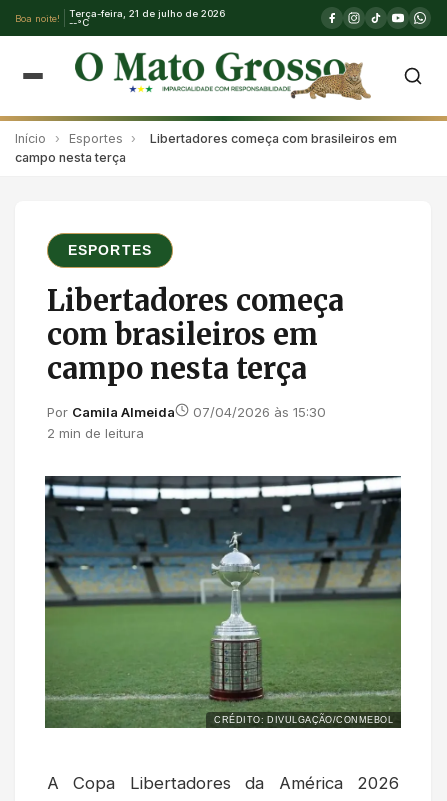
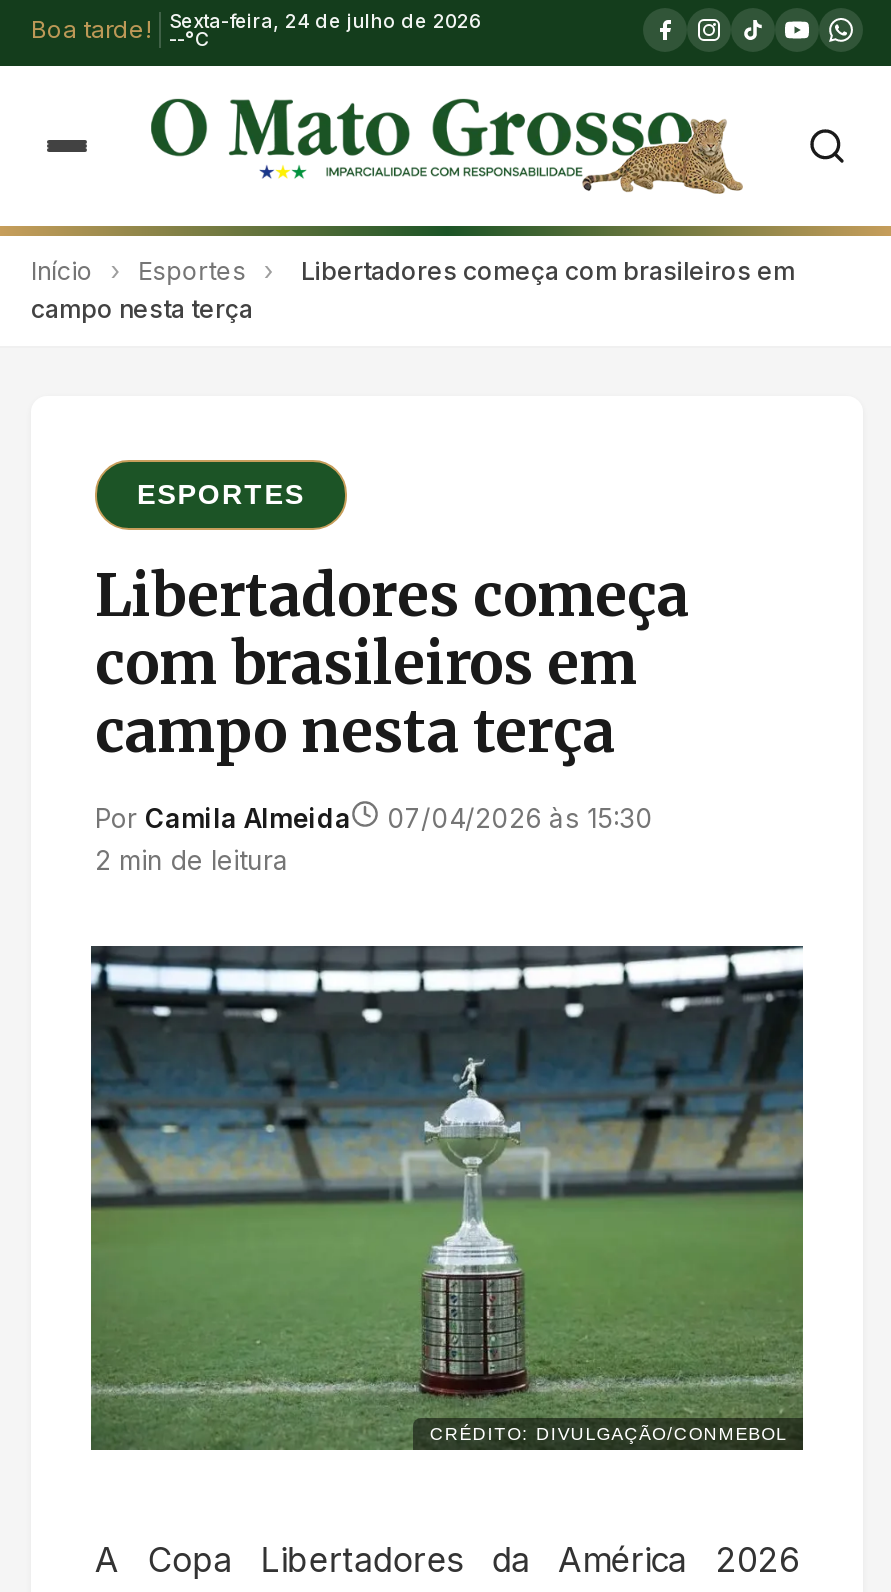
[15,12,60,23] Boa noite! -> [31,14,151,44] Boa tarde!
[69,8,225,19] Terça-feira, 21 de julho de 2026 -> [169,10,481,32] Sexta-feira, 24 de julho de 2026

